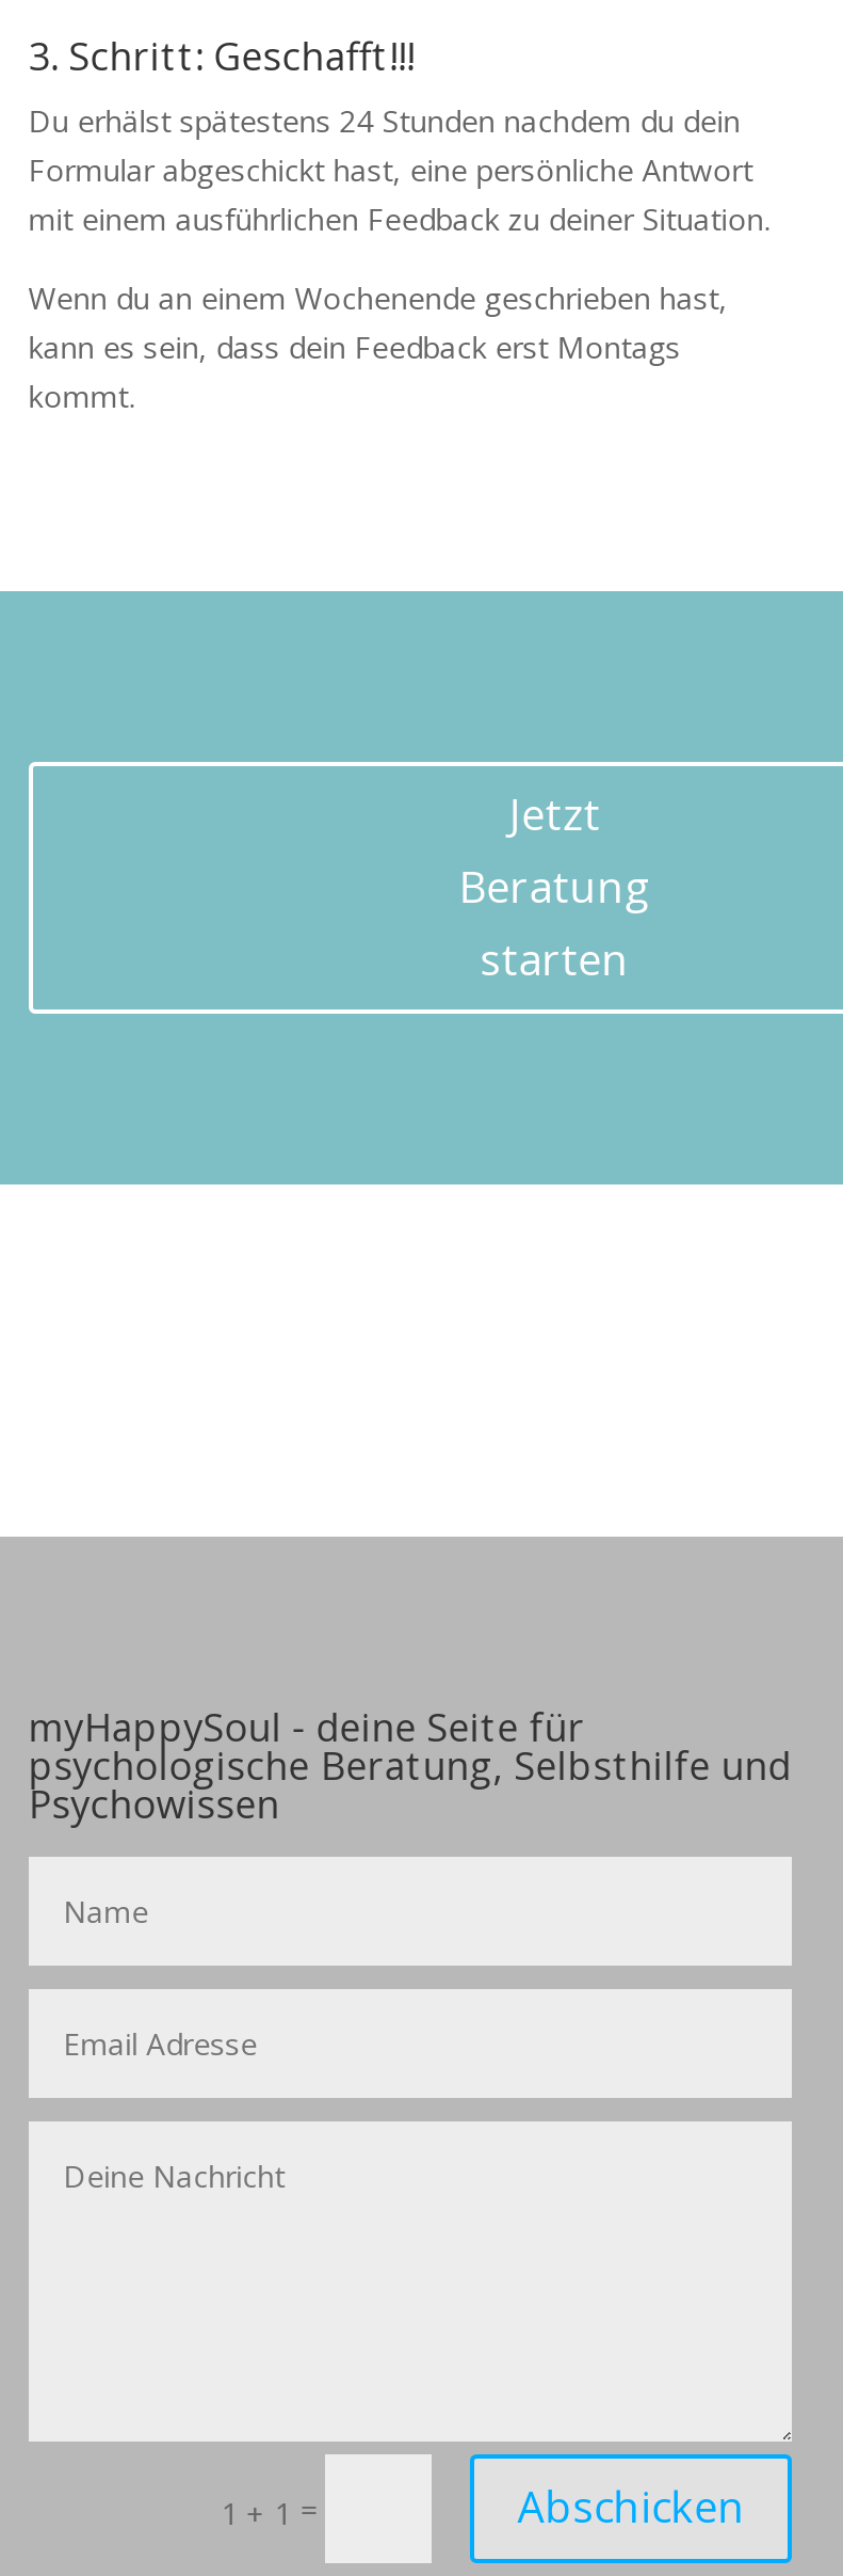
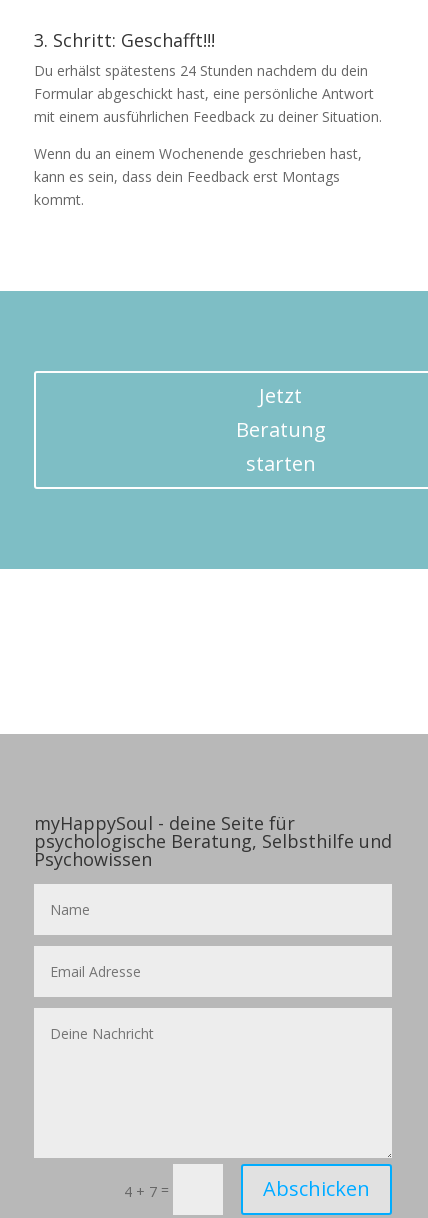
[221,2488,325,2532] 1 + 1 = -> [124,1180,173,1200] 4 + 7 =

